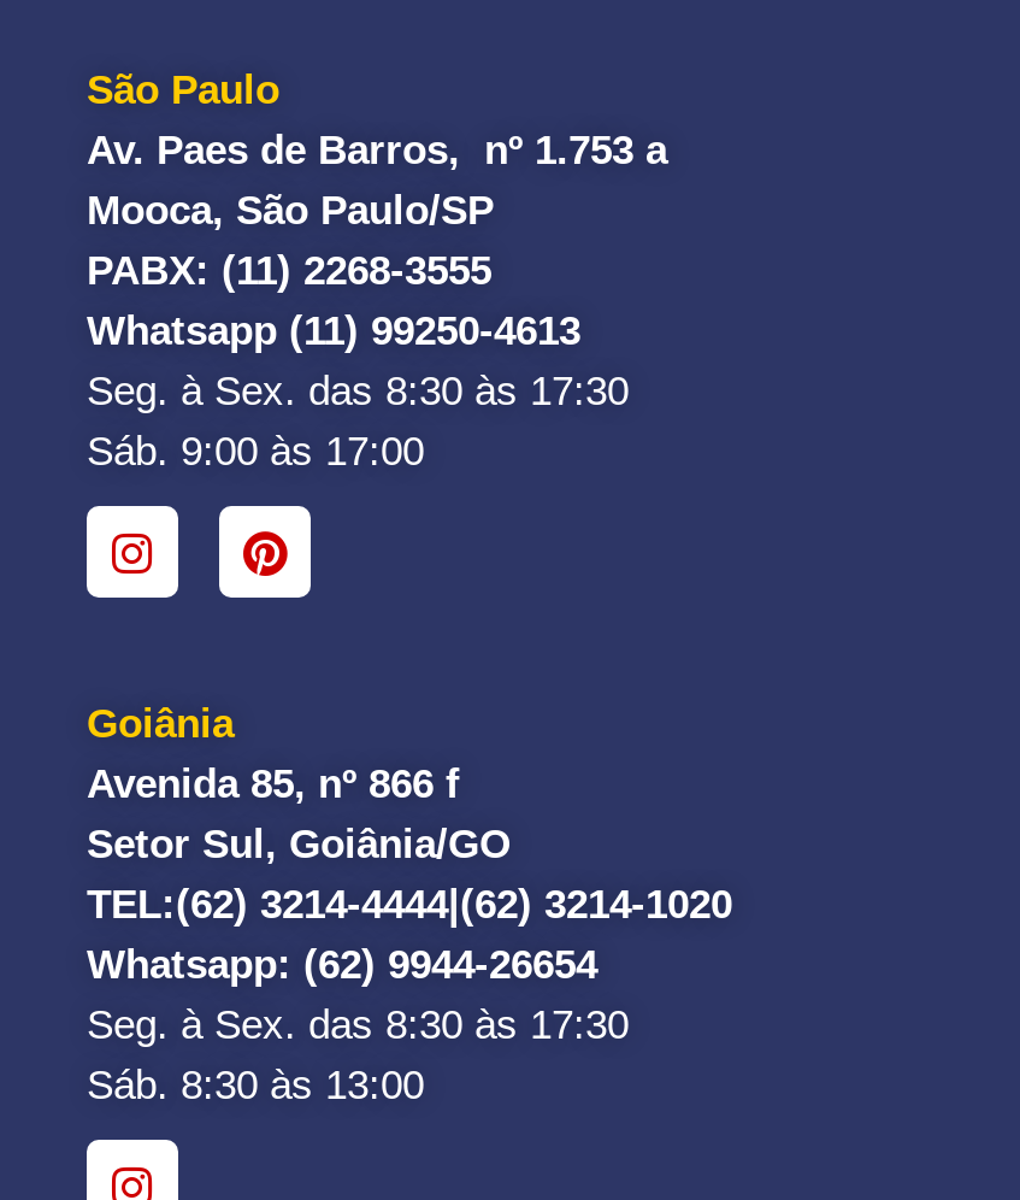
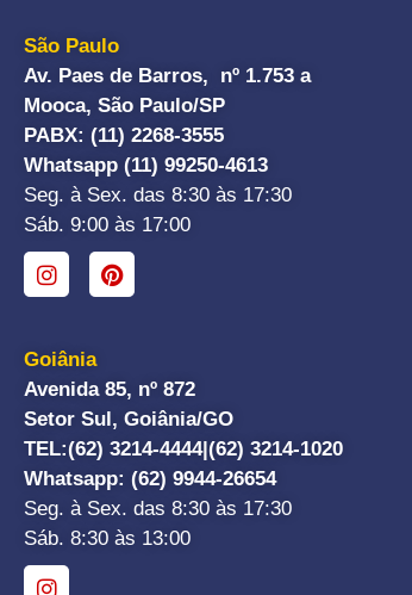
[87,762,460,807] Avenida 85, nº 866 f -> [24,378,195,401] Avenida 85, nº 872

